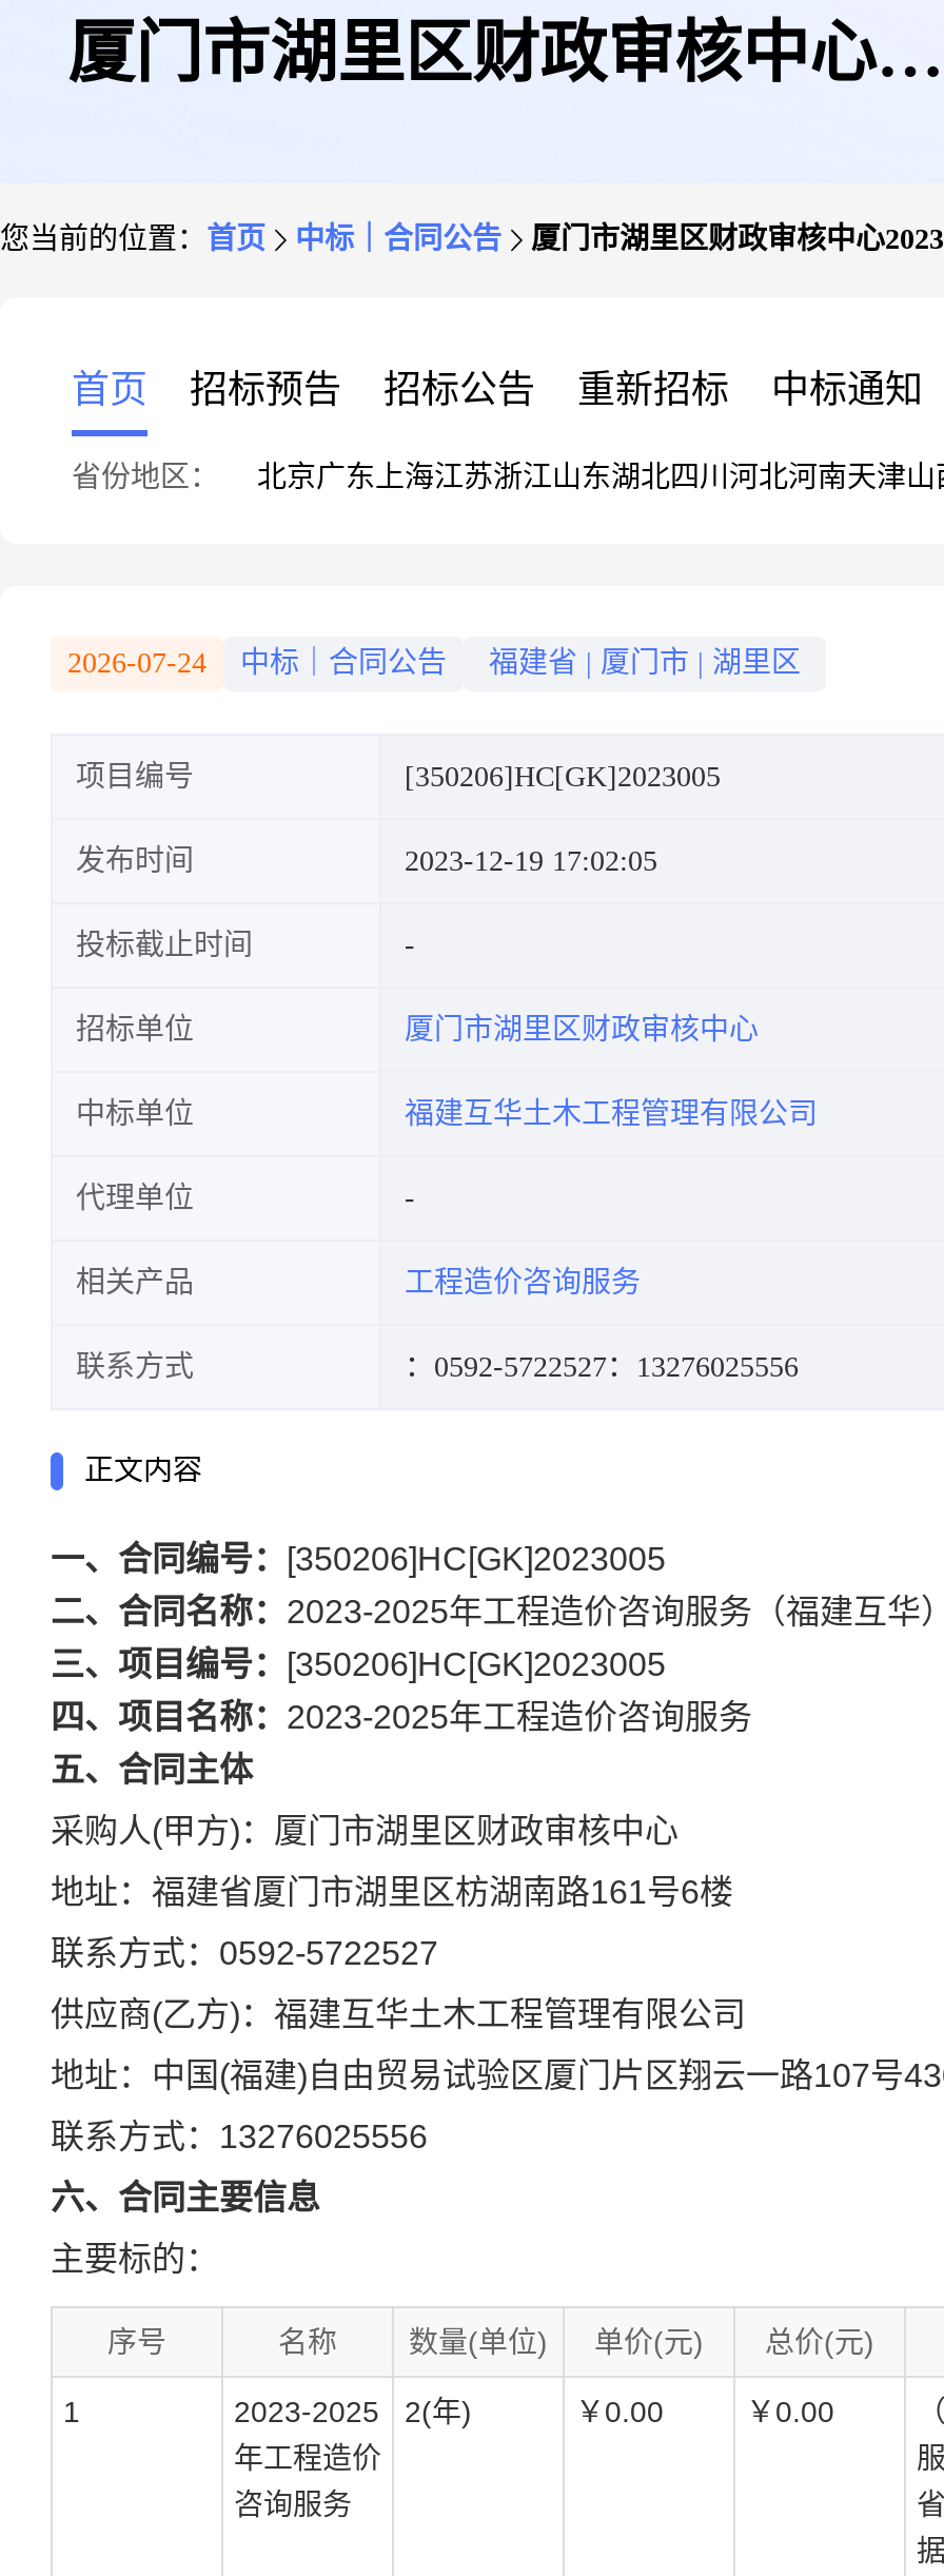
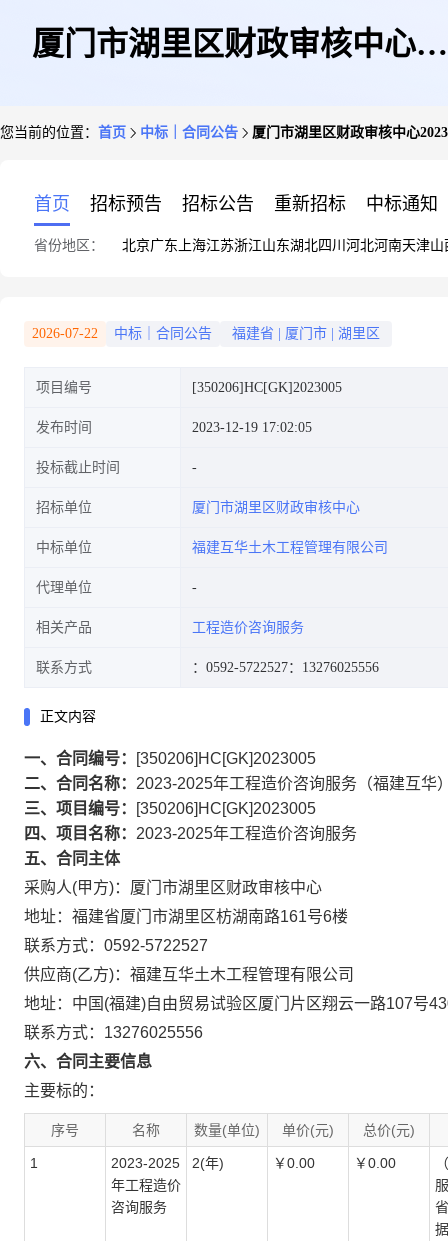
[67,647,206,679] 2026-07-24 -> [32,326,98,341] 2026-07-22

